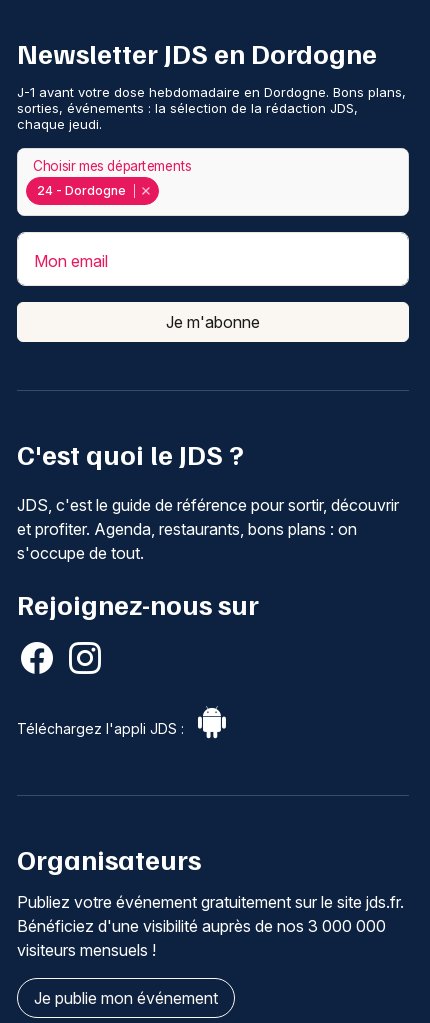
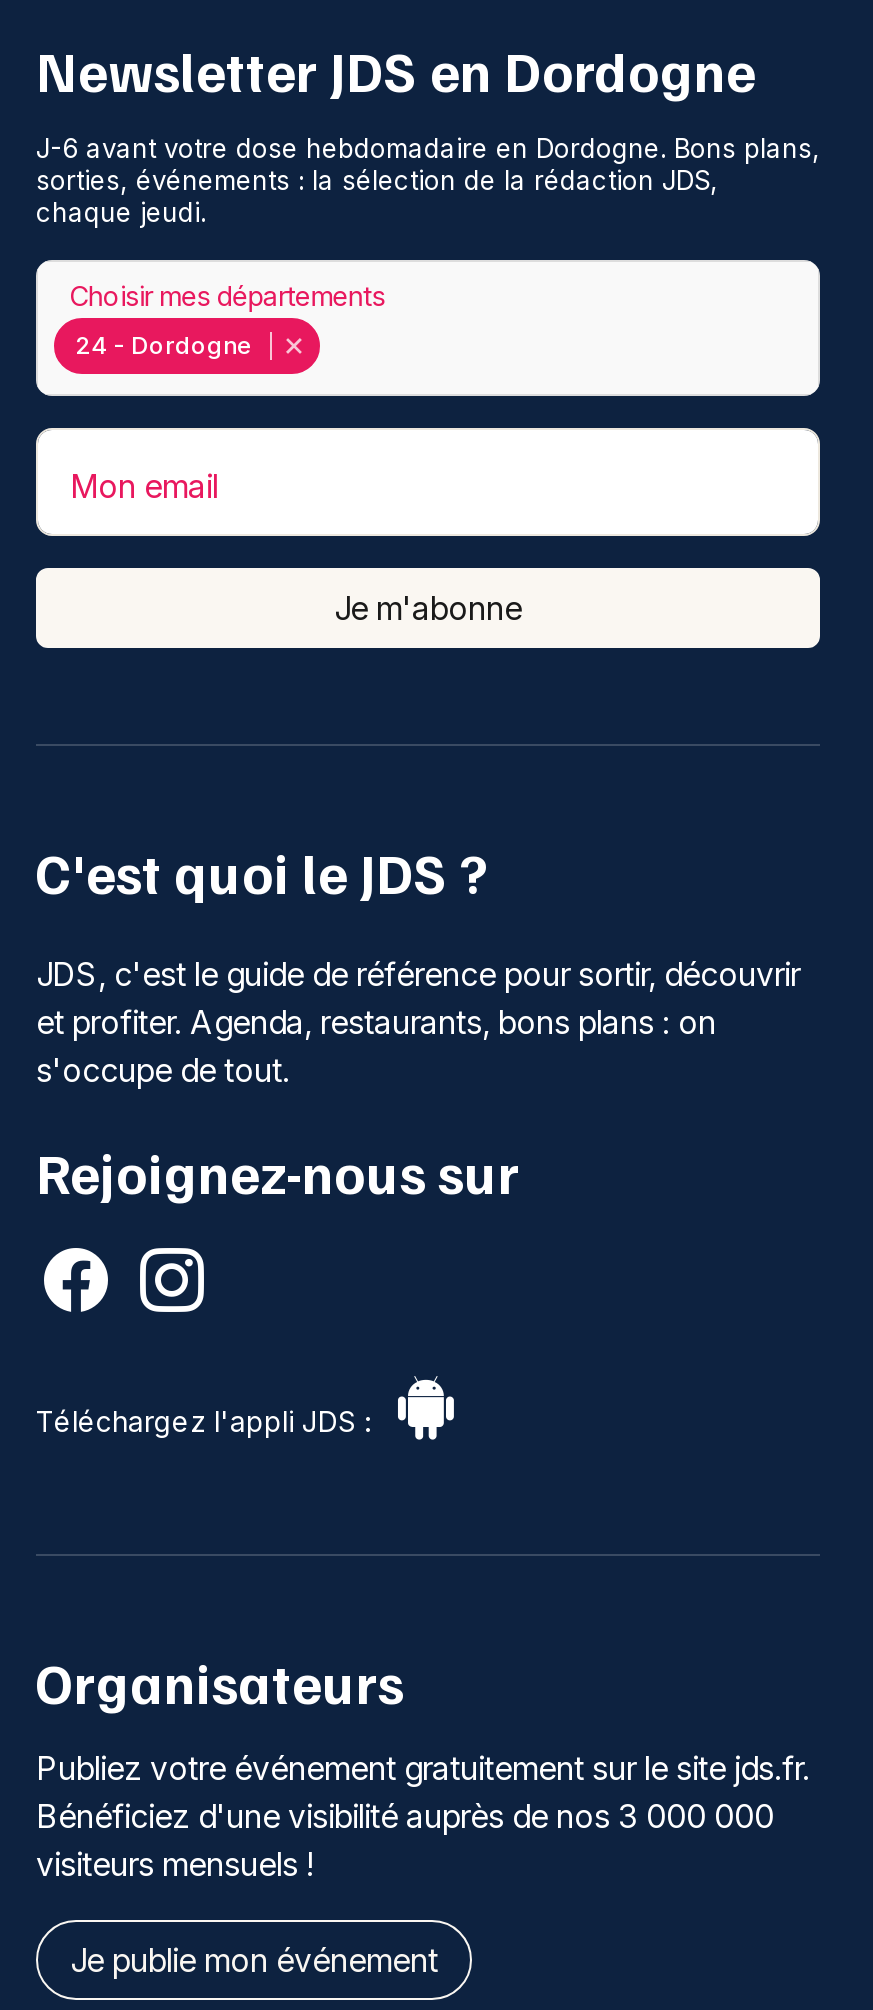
[17,84,406,100] J-1 avant votre dose hebdomadaire en Dordogne. Bons plans, -> [36,131,820,163] J-6 avant votre dose hebdomadaire en Dordogne. Bons plans,

